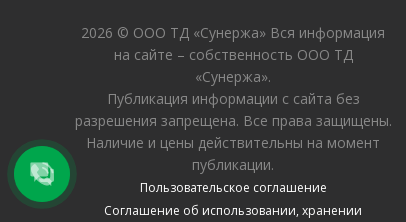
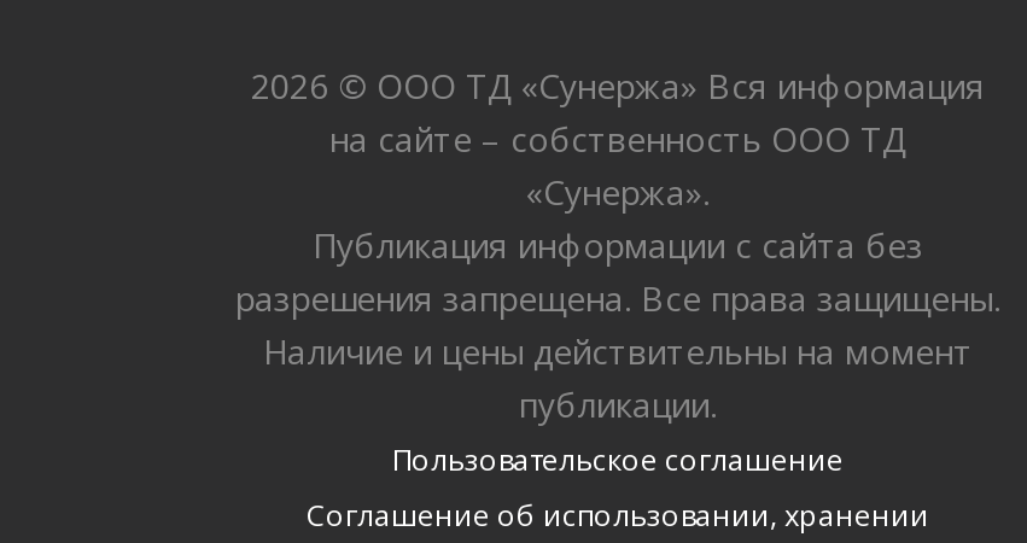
[8,141,76,208] [image] -> none

